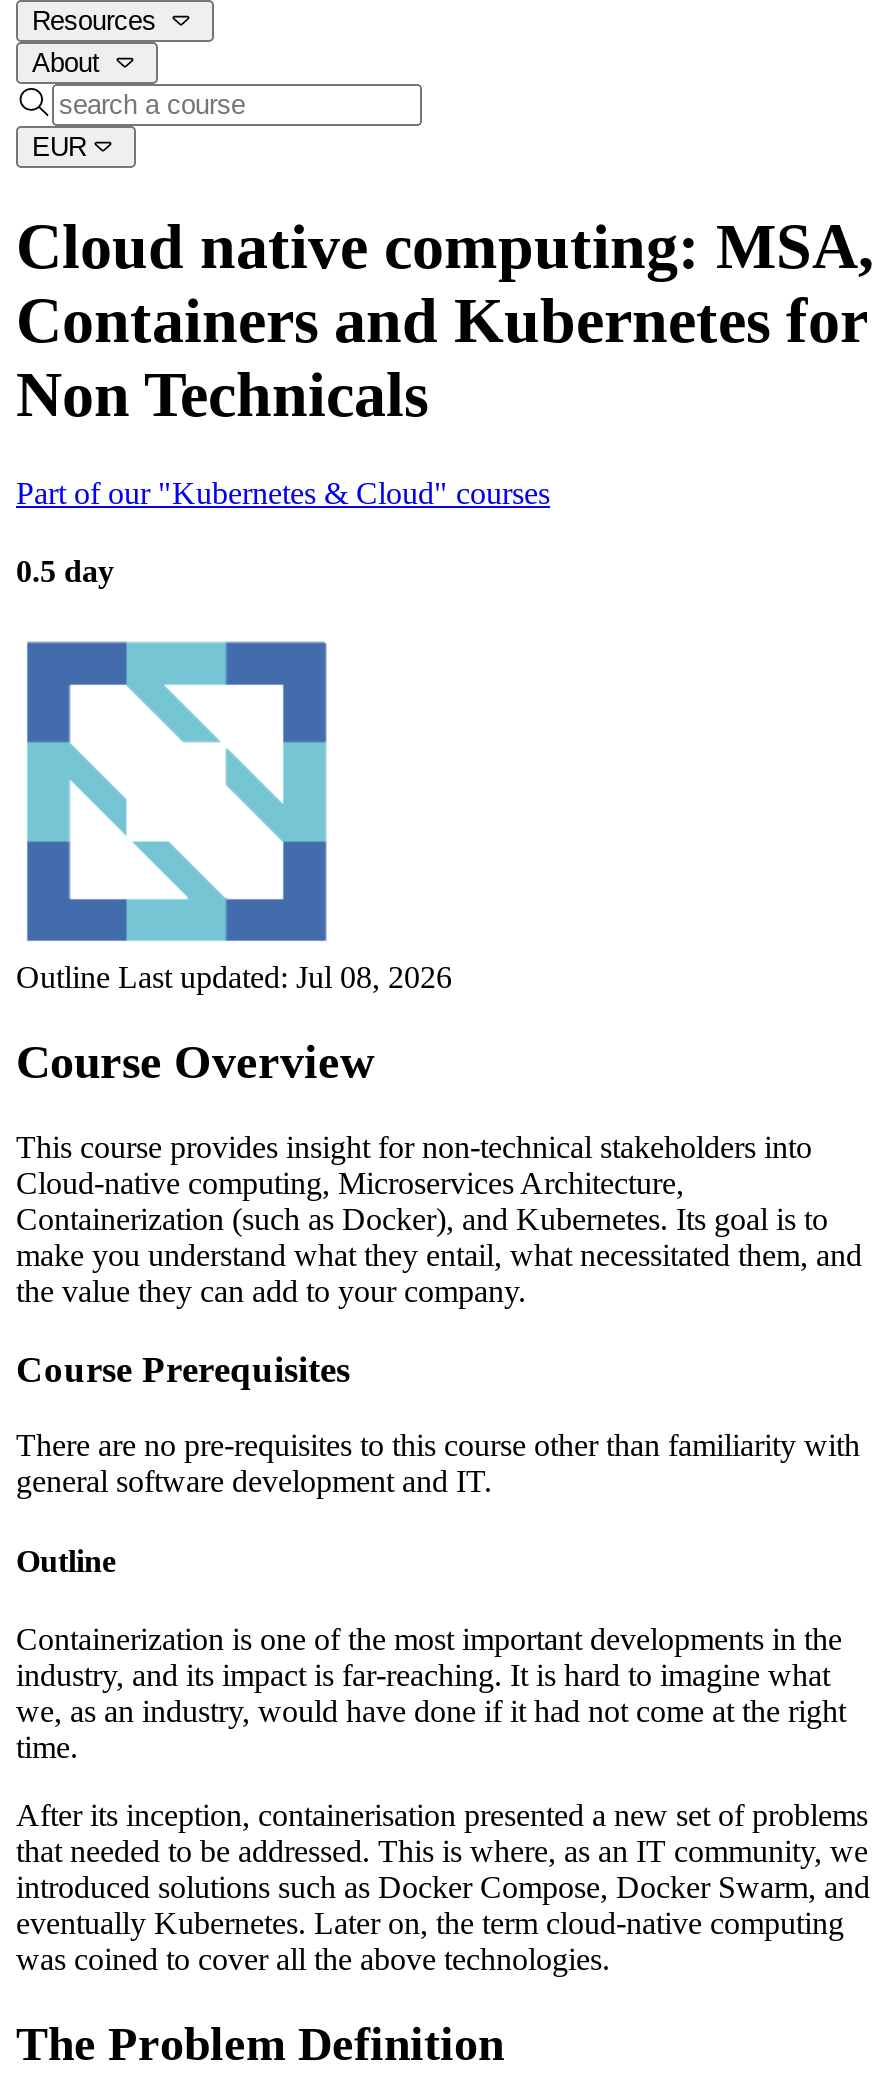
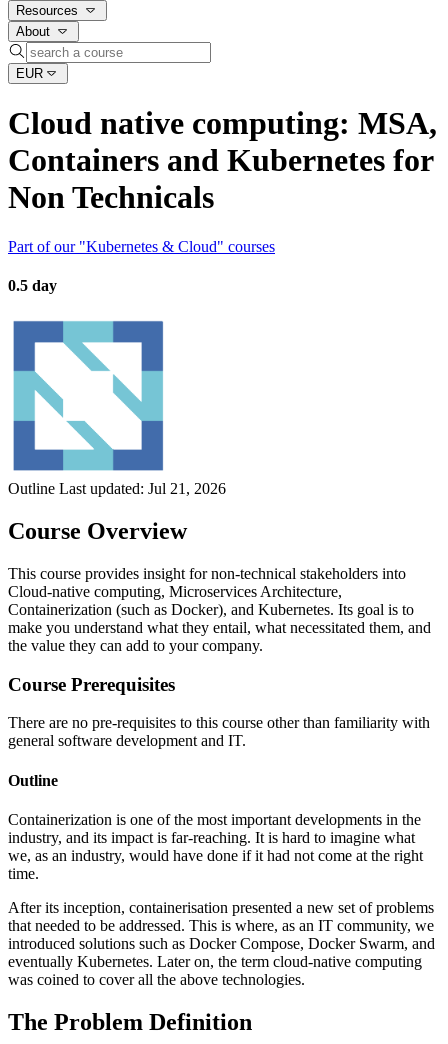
[16,960,452,994] Outline Last updated: Jul 08, 2026 -> [8,480,226,497] Outline Last updated: Jul 21, 2026

